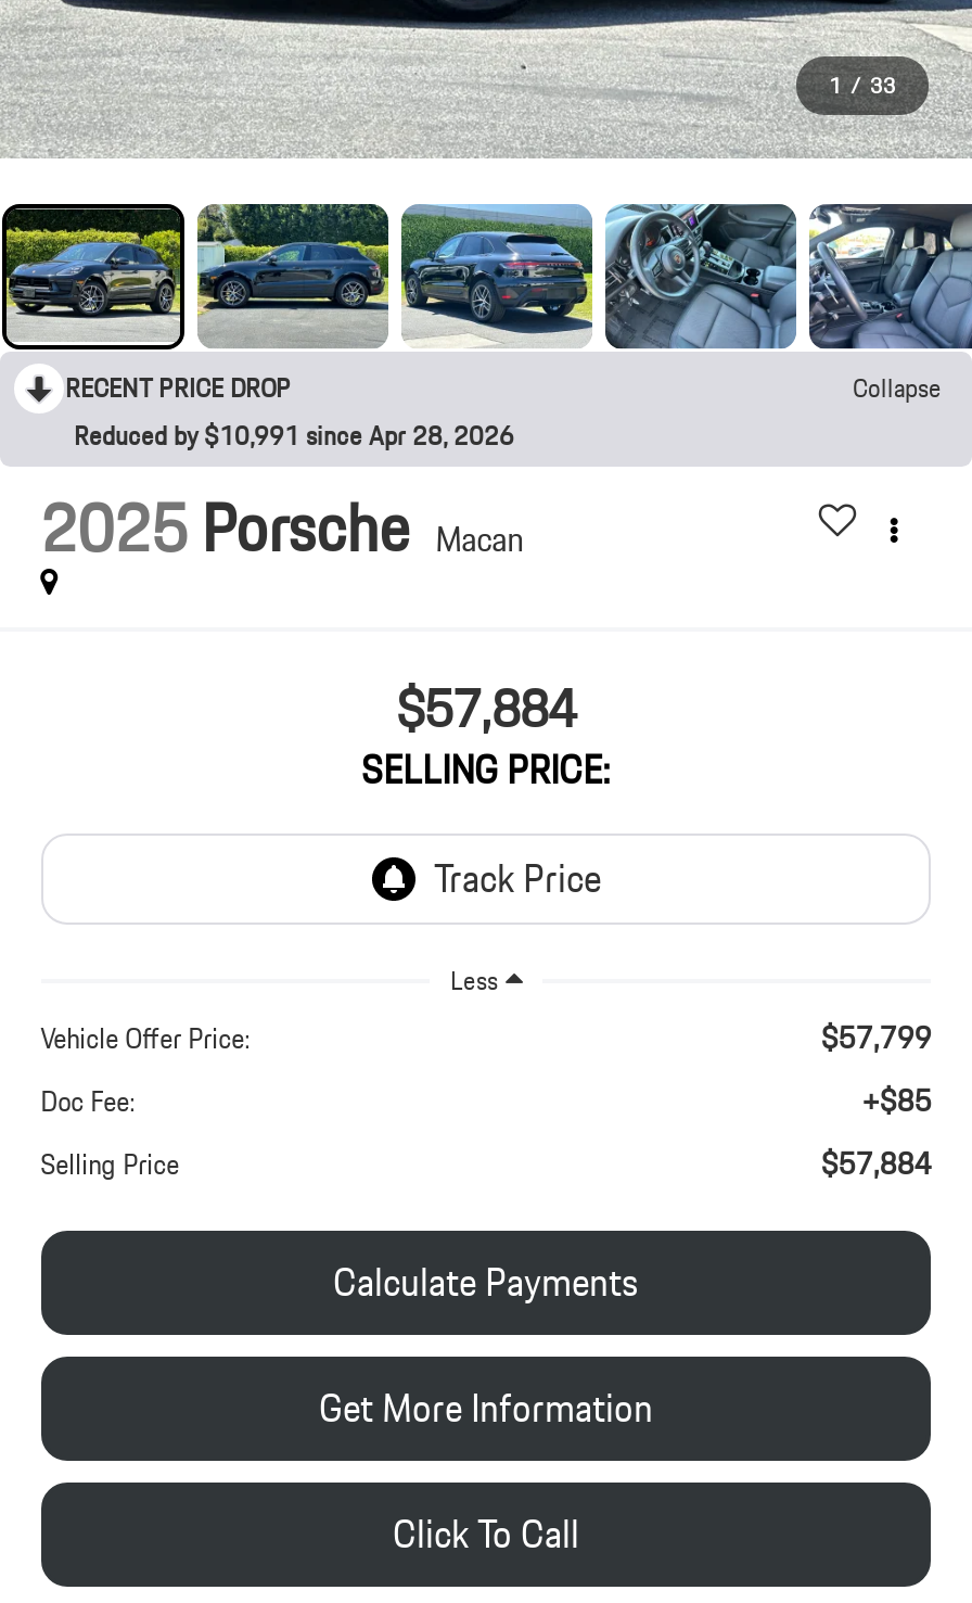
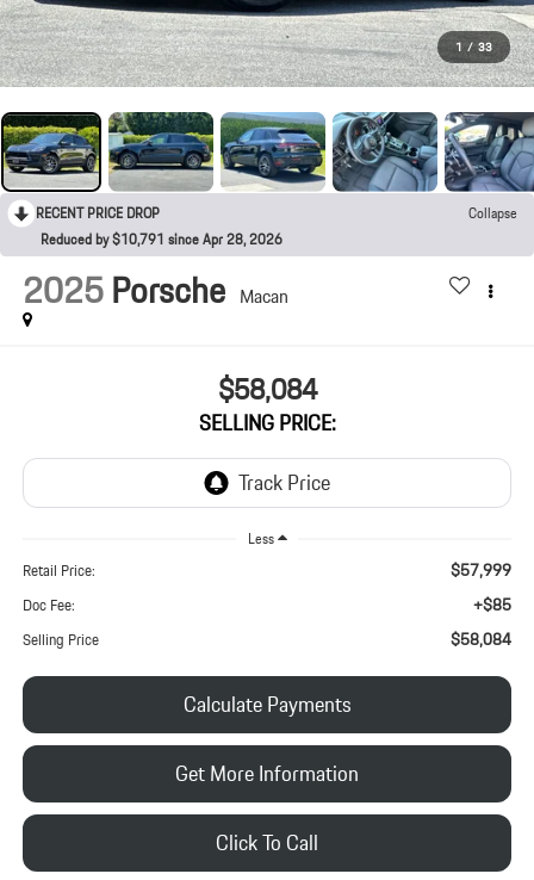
[74,414,514,456] Reduced by $10,991 since Apr 28, 2026 -> [41,228,282,250] Reduced by $10,791 since Apr 28, 2026
[396,665,576,750] $57,884 -> [218,365,316,412] $58,084
[40,1014,932,1062] Vehicle Offer Price: | $57,799 -> [22,557,512,583] Retail Price: | $57,999
[821,1140,932,1188] $57,884 -> [451,626,512,653] $58,084

